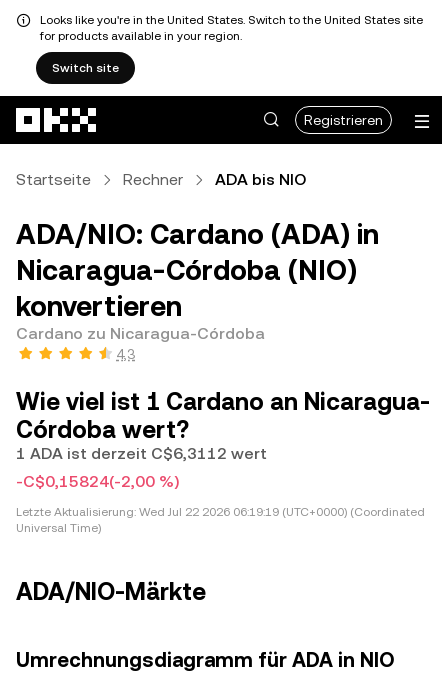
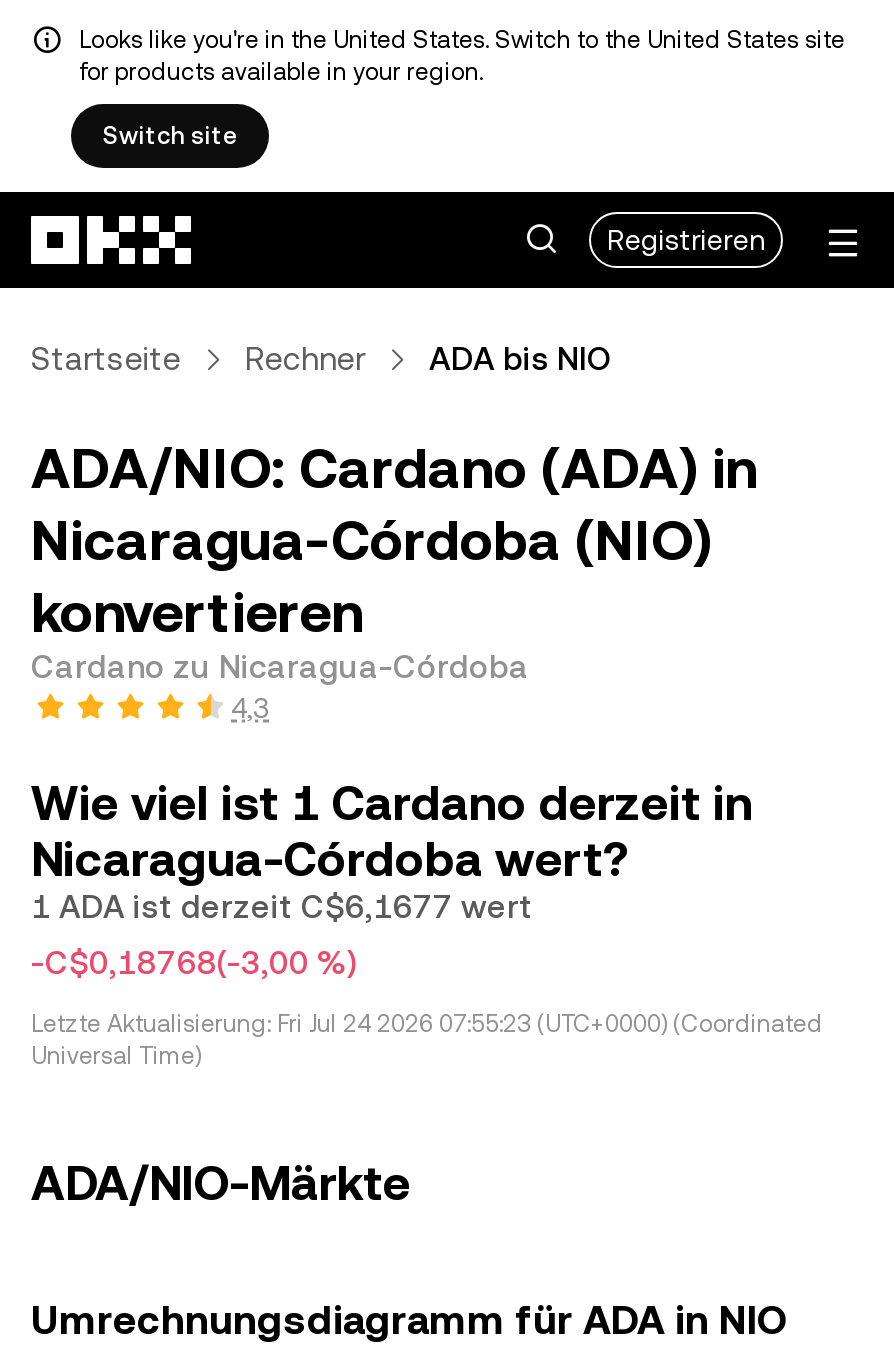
[16,388,430,463] Wie viel ist 1 Cardano an Nicaragua- | Córdoba wert? | 1 ADA ist derzeit C$6,3112 wert -> [31,776,753,926] Wie viel ist 1 Cardano derzeit in | Nicaragua-Córdoba wert? | 1 ADA ist derzeit C$6,1677 wert
[16,472,179,491] -C$0,15824(-2,00 %) -> [31,944,357,982] -C$0,18768(-3,00 %)
[16,505,425,519] Letzte Aktualisierung: Wed Jul 22 2026 06:19:19 (UTC+0000) (Coordinated -> [31,1010,823,1038] Letzte Aktualisierung: Fri Jul 24 2026 07:55:23 (UTC+0000) (Coordinated

